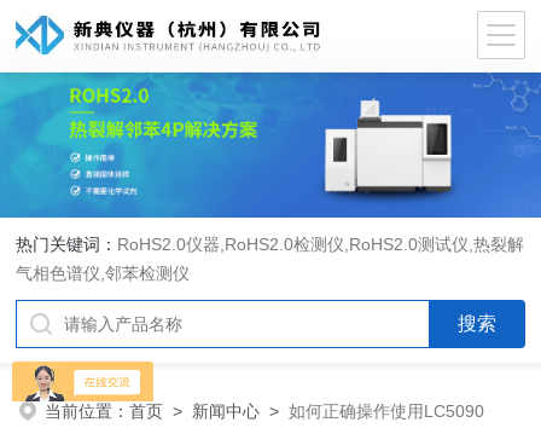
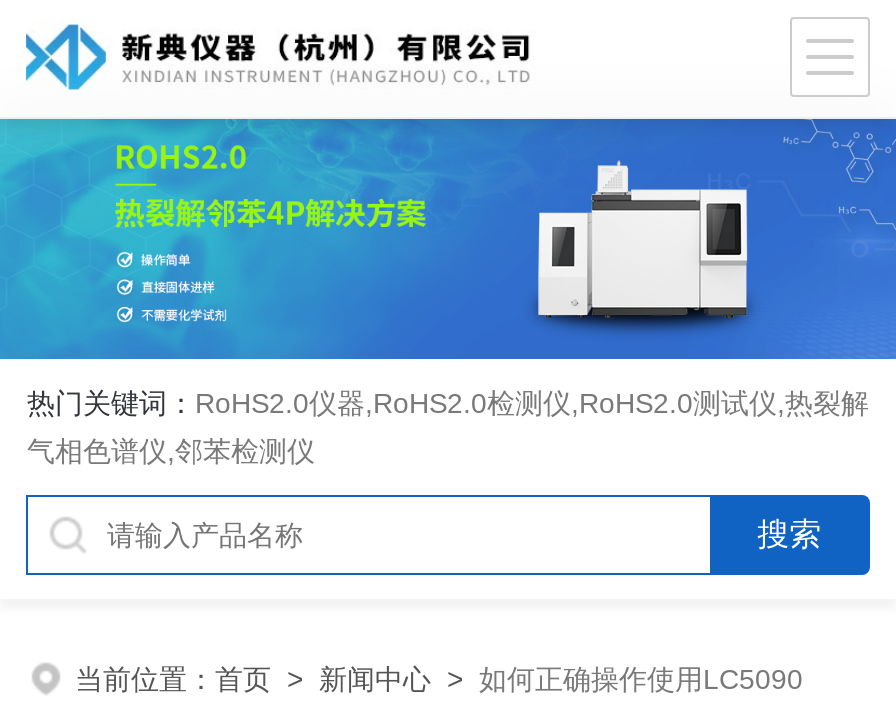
[11,360,155,403] [image] -> none

